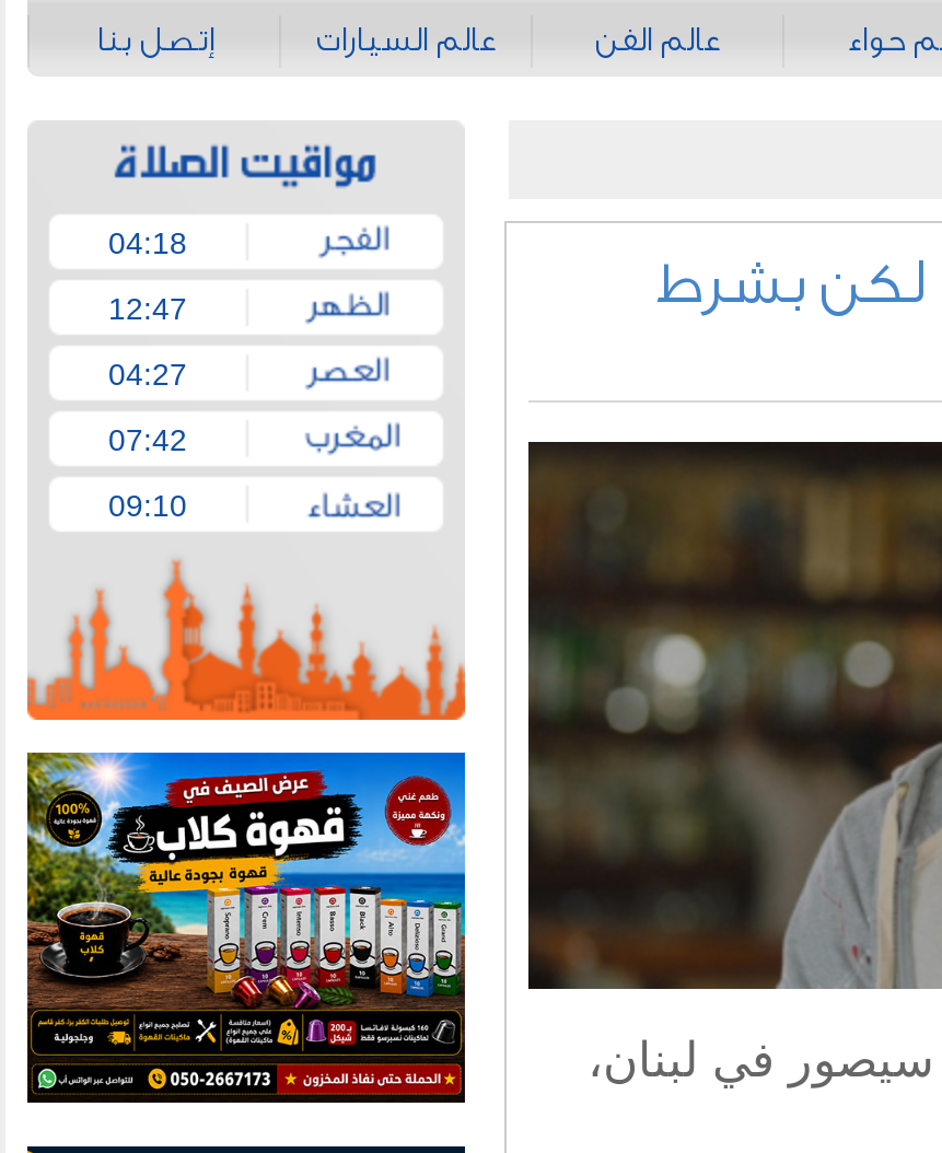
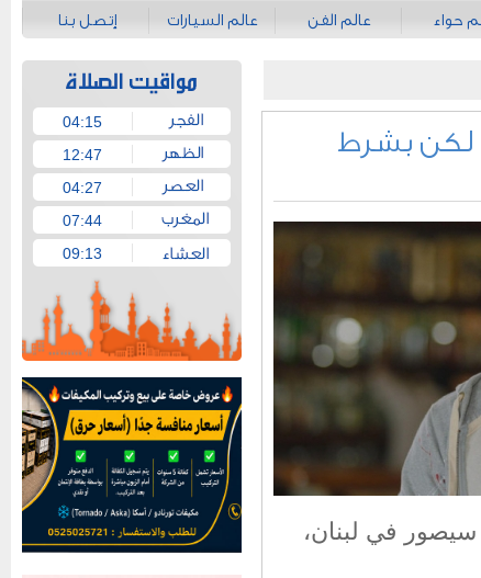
[108,225,187,260] 04:18 -> [63,113,102,131] 04:15
[108,422,187,457] 07:42 -> [63,212,102,229] 07:44
[108,488,187,523] 09:10 -> [63,245,102,262] 09:13
[25,750,467,1103] [image] -> [21,376,243,553] [image]

